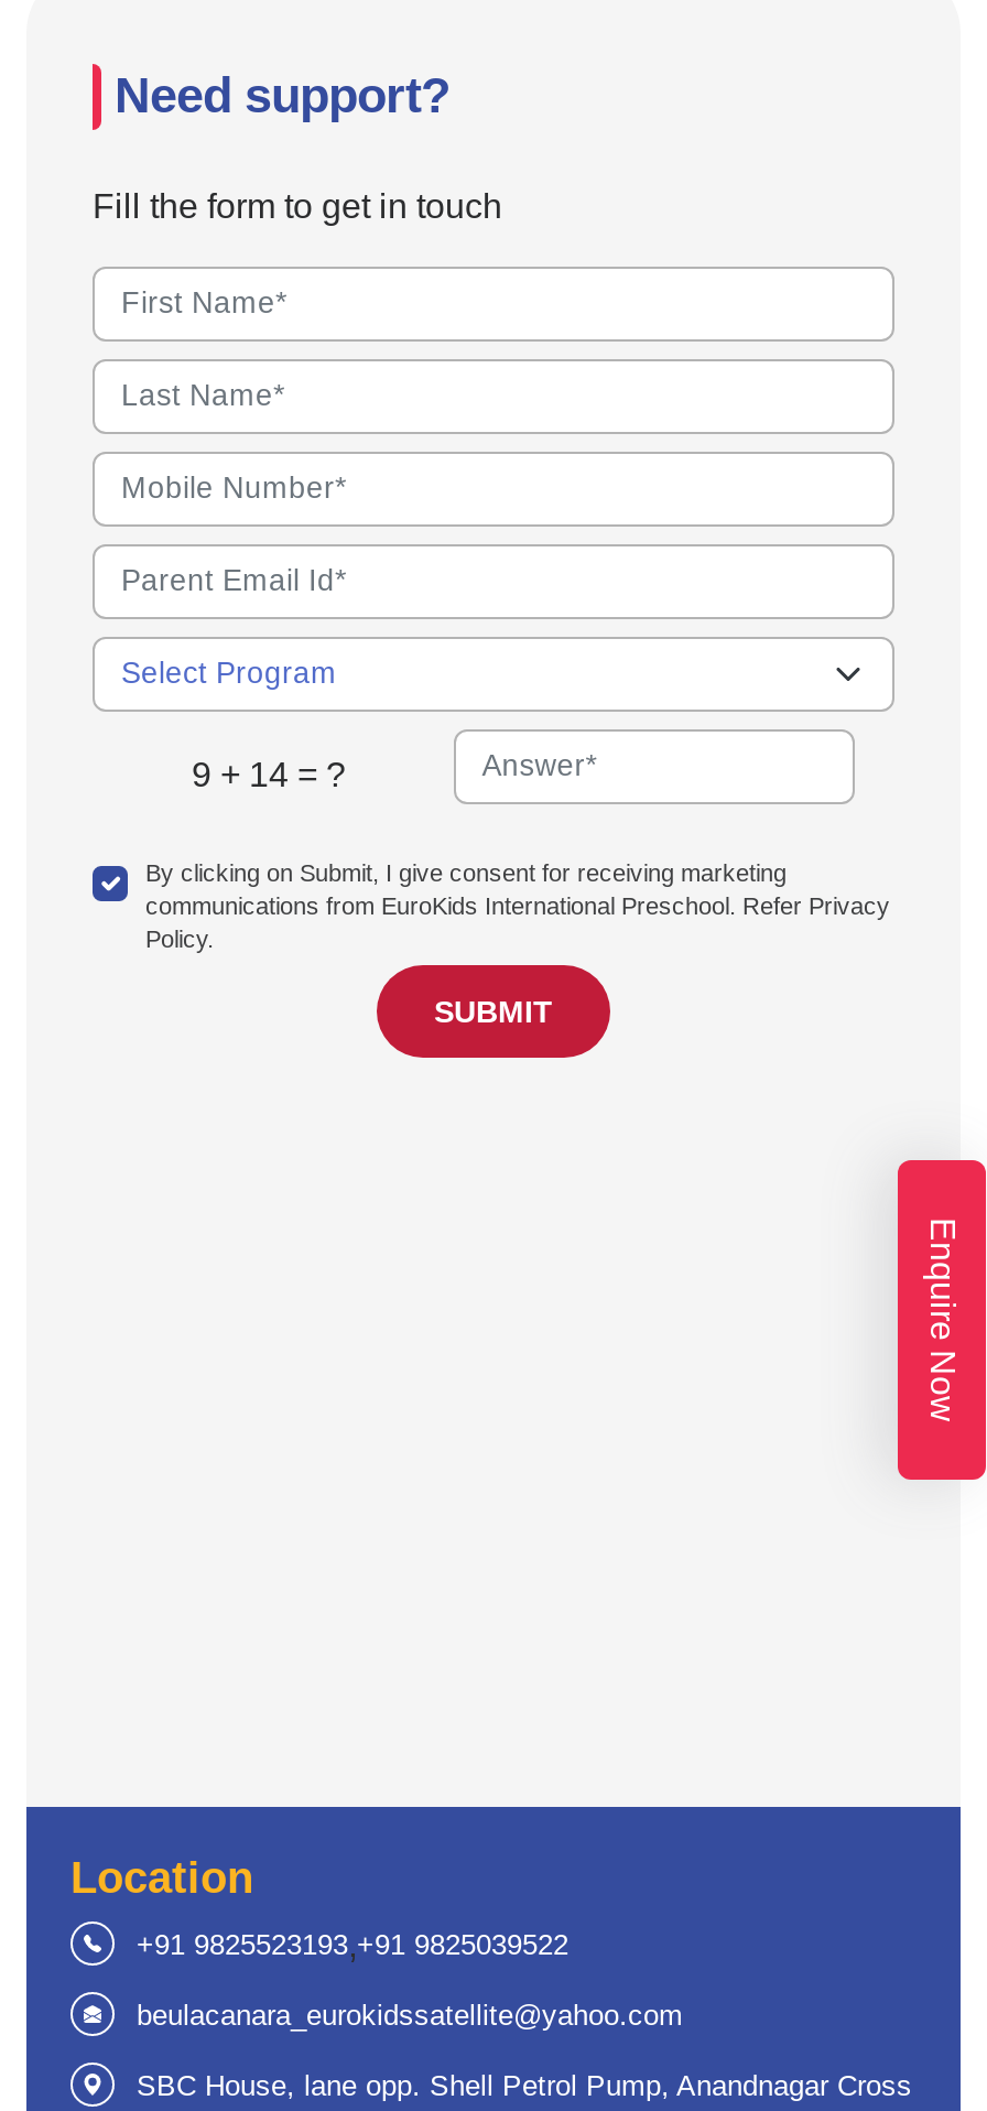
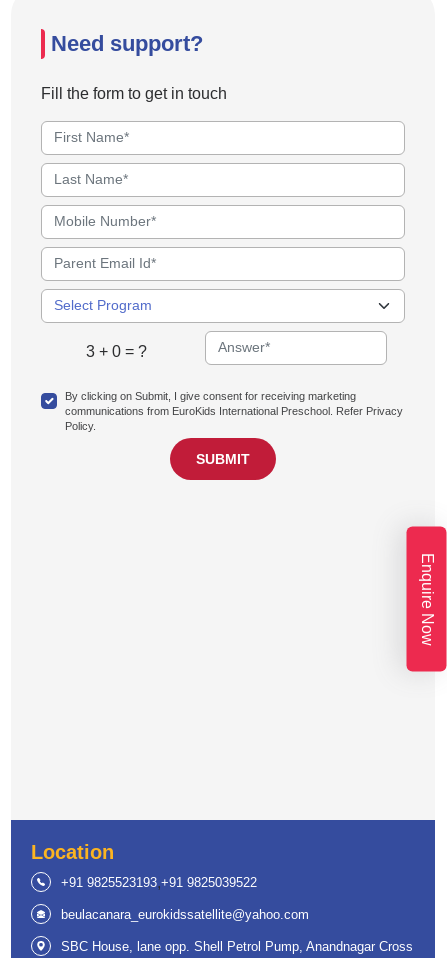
[192,757,346,794] 9 + 14 = ? -> [86,343,147,360] 3 + 0 = ?

